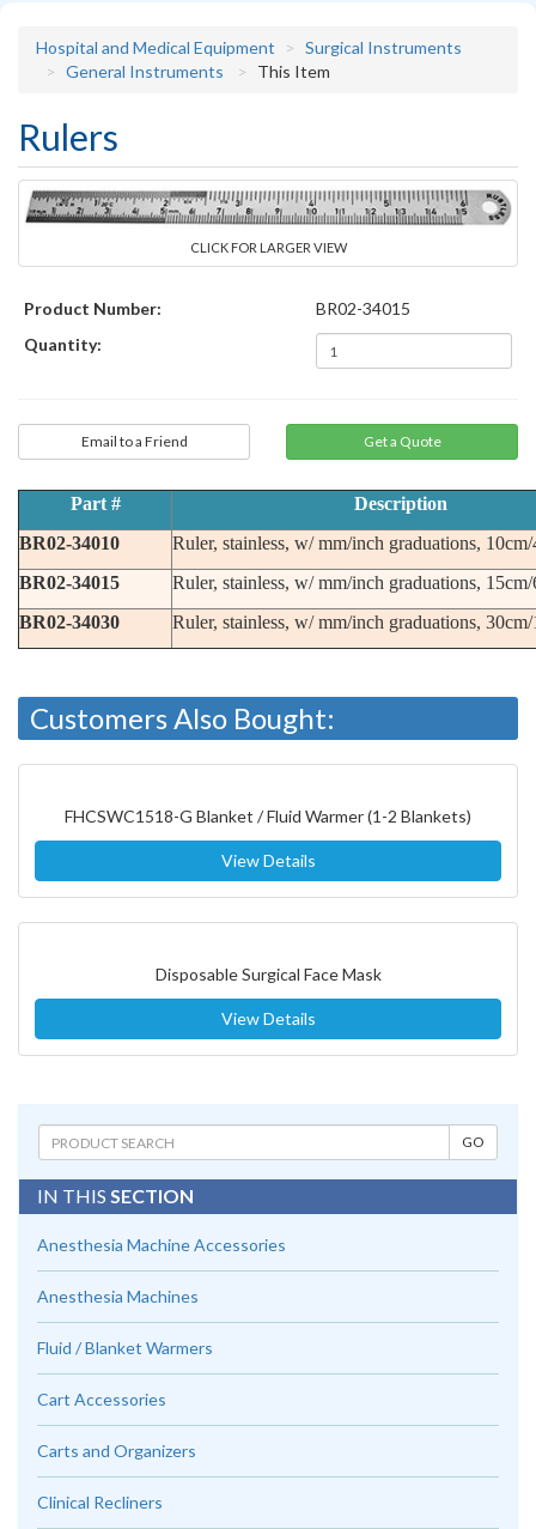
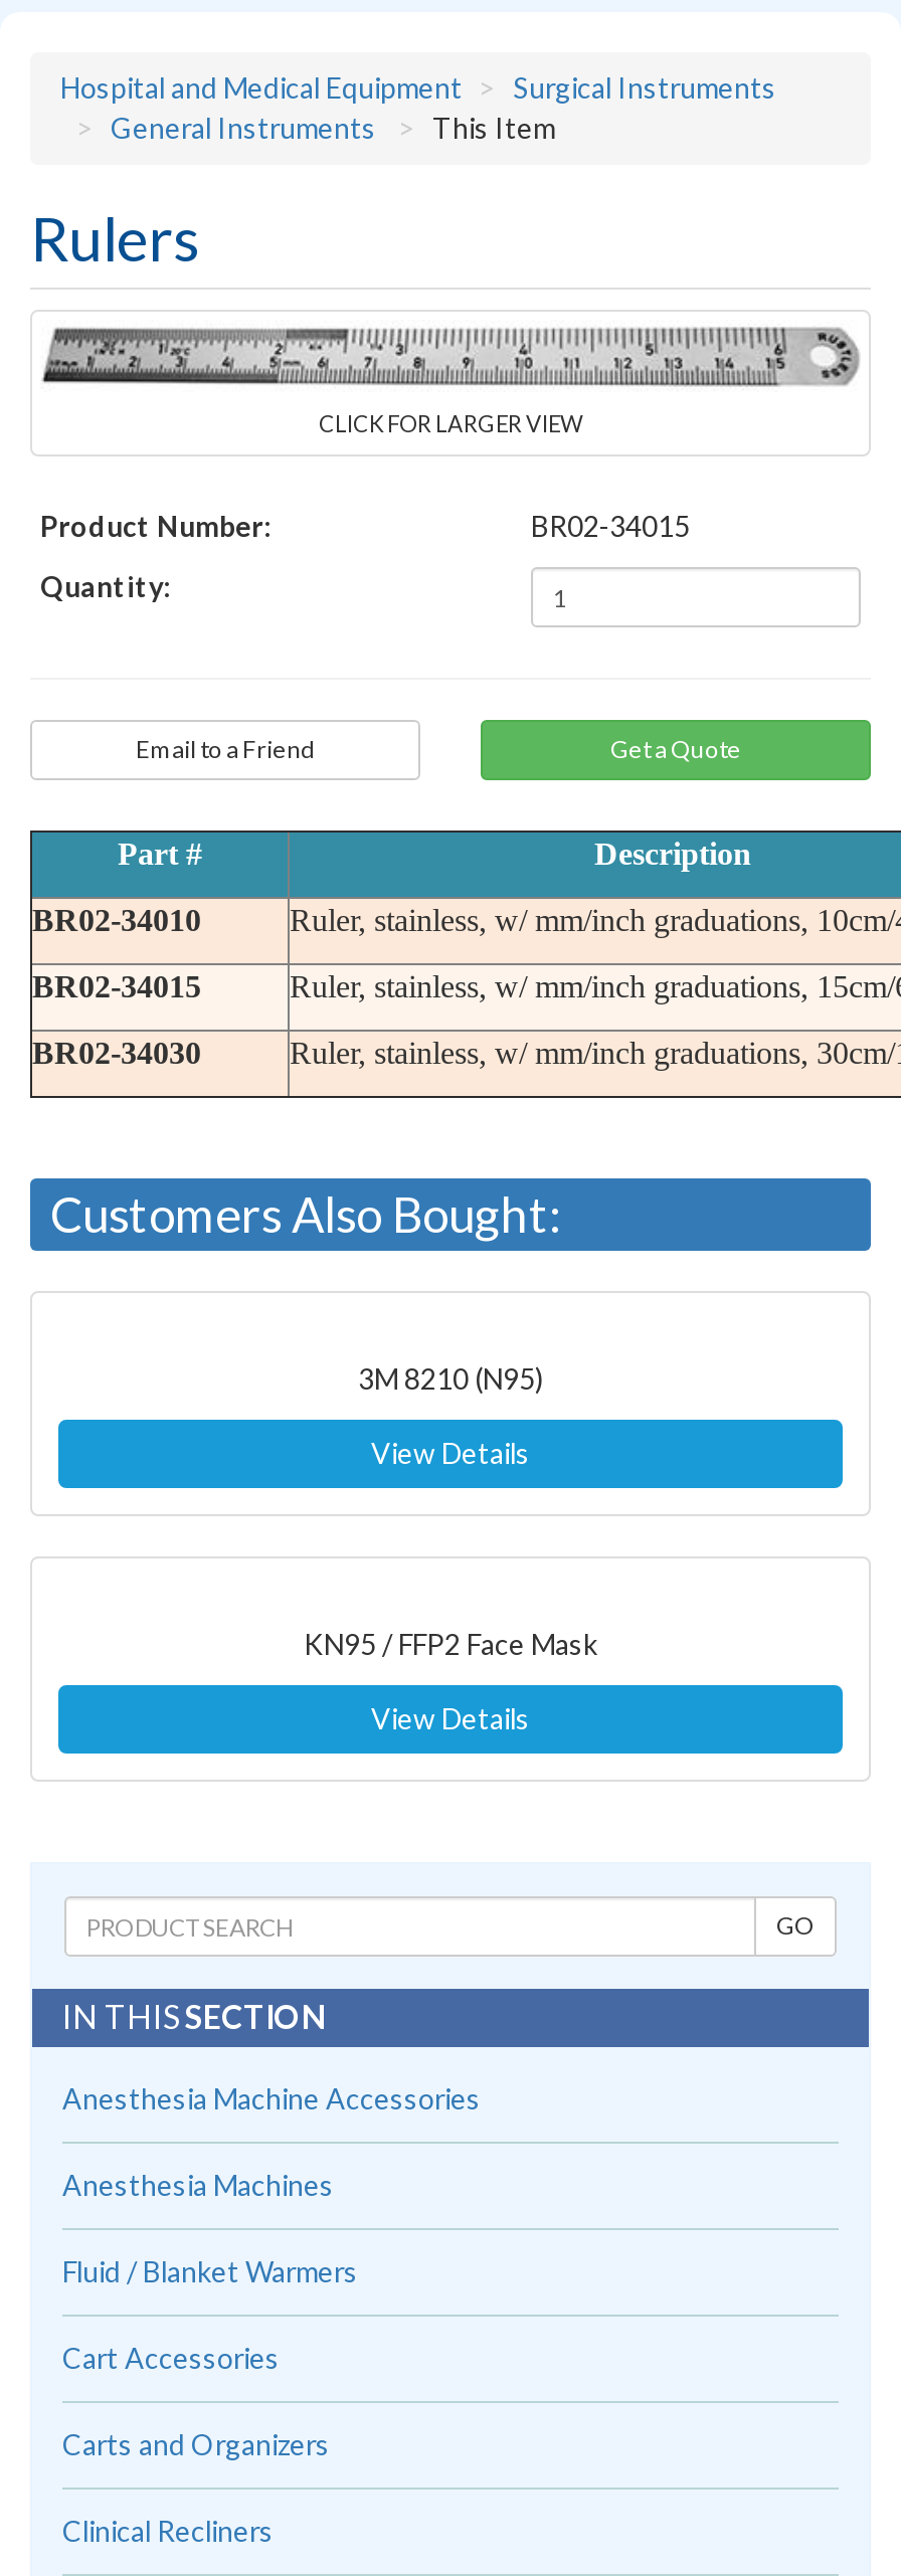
[65,806,471,827] FHCSWC1518-G Blanket / Fluid Warmer (1-2 Blankets) -> [358,1362,543,1396] 3M 8210 (N95)
[155,964,381,985] Disposable Surgical Face Mask -> [304,1627,597,1662] KN95 / FFP2 Face Mask

